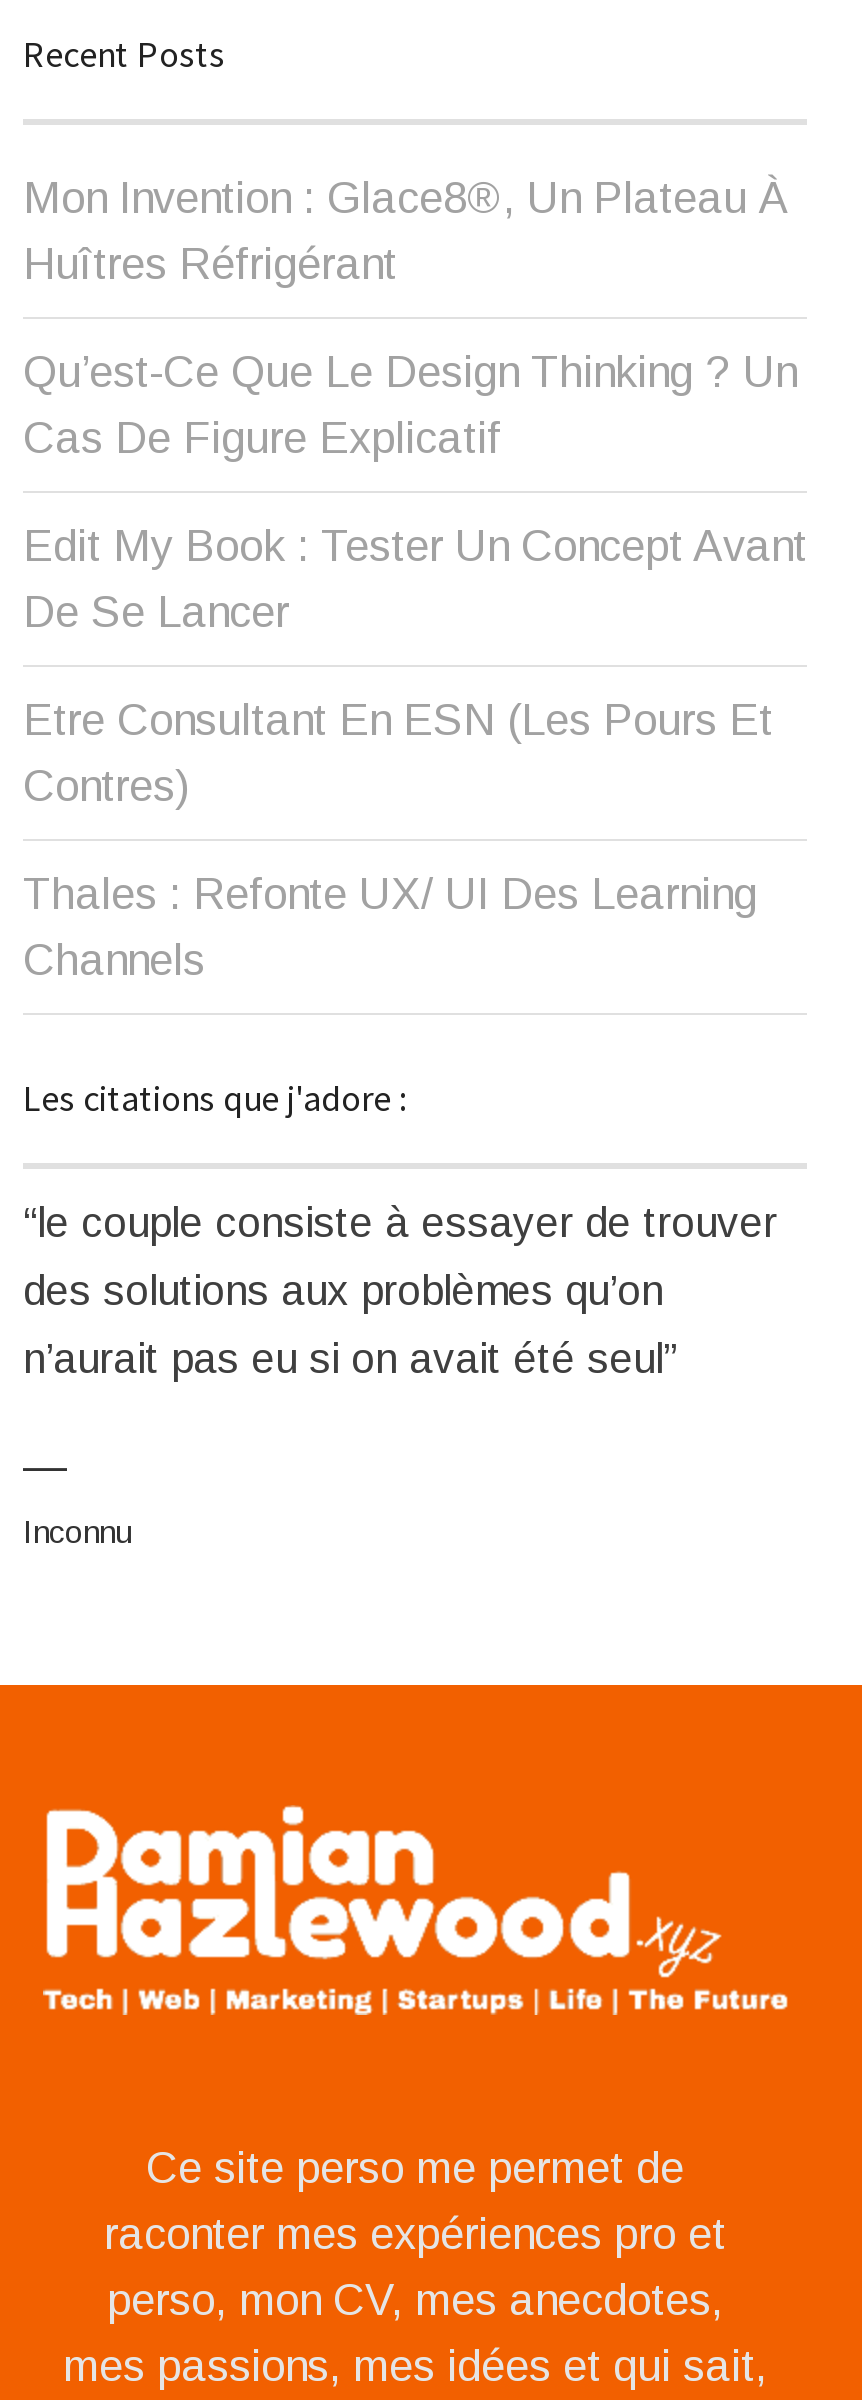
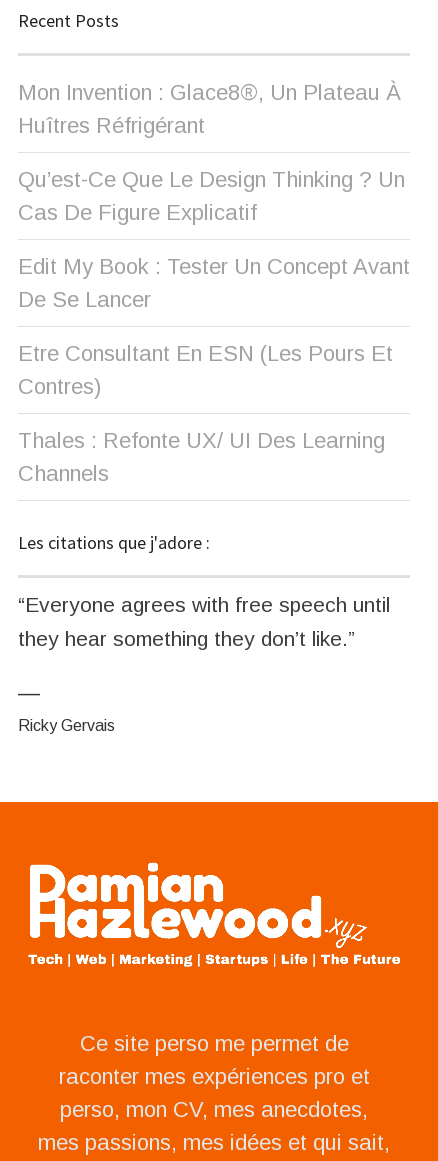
[23,1199,777,1381] “le couple consiste à essayer de trouver | des solutions aux problèmes qu’on | n’aurait pas eu si on avait été seul” -> [18,593,390,650] “Everyone agrees with free speech until | they hear something they don’t like.”
[23,1515,131,1549] Inconnu -> [18,717,115,734] Ricky Gervais

